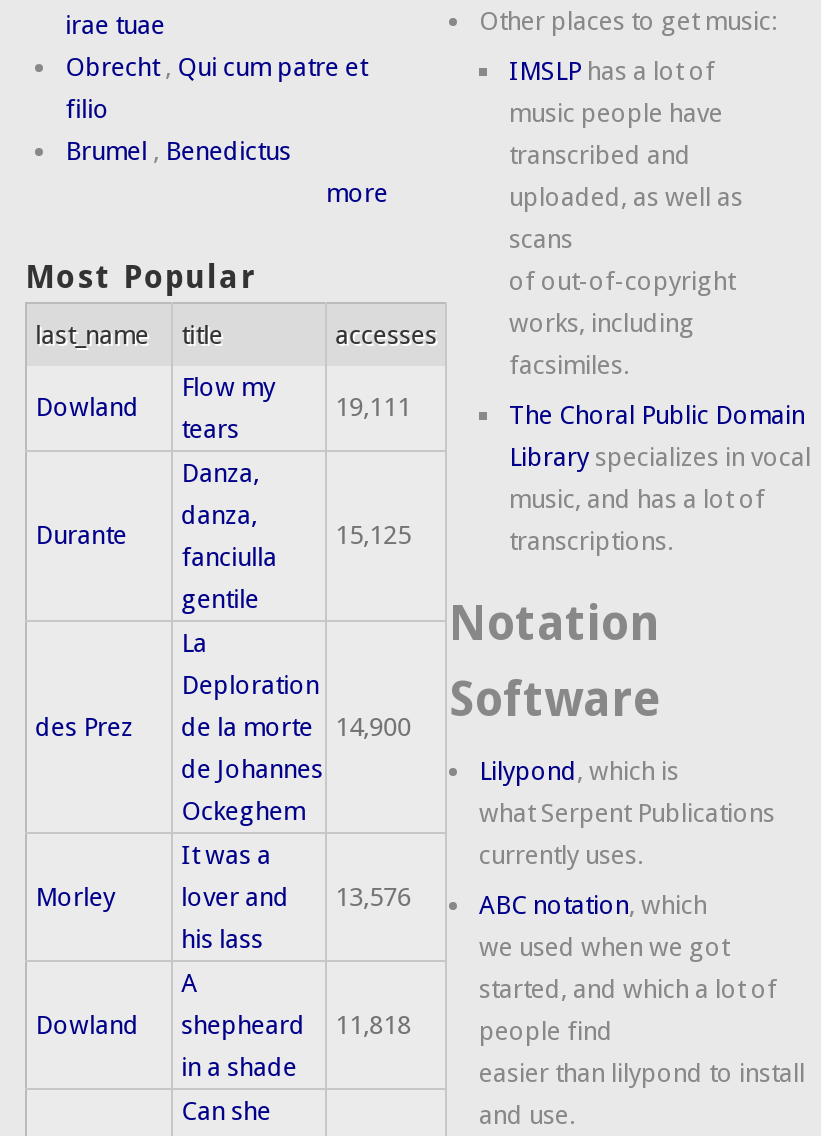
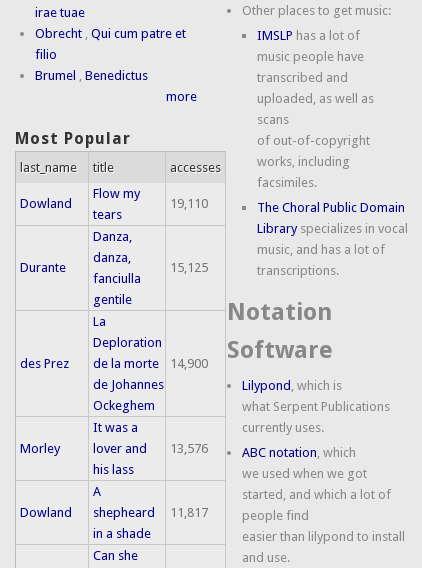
[335,392,411,422] 19,111 -> [170,196,208,211] 19,110
[35,1010,411,1040] Dowland shepheard 11,818 -> [20,505,208,520] Dowland shepheard 11,817

